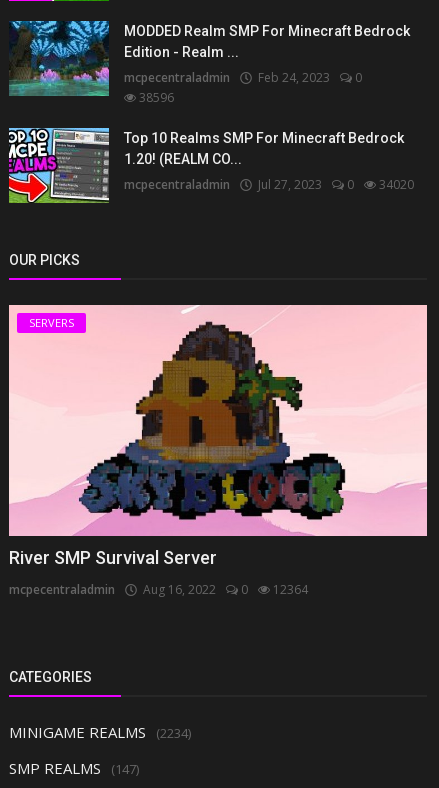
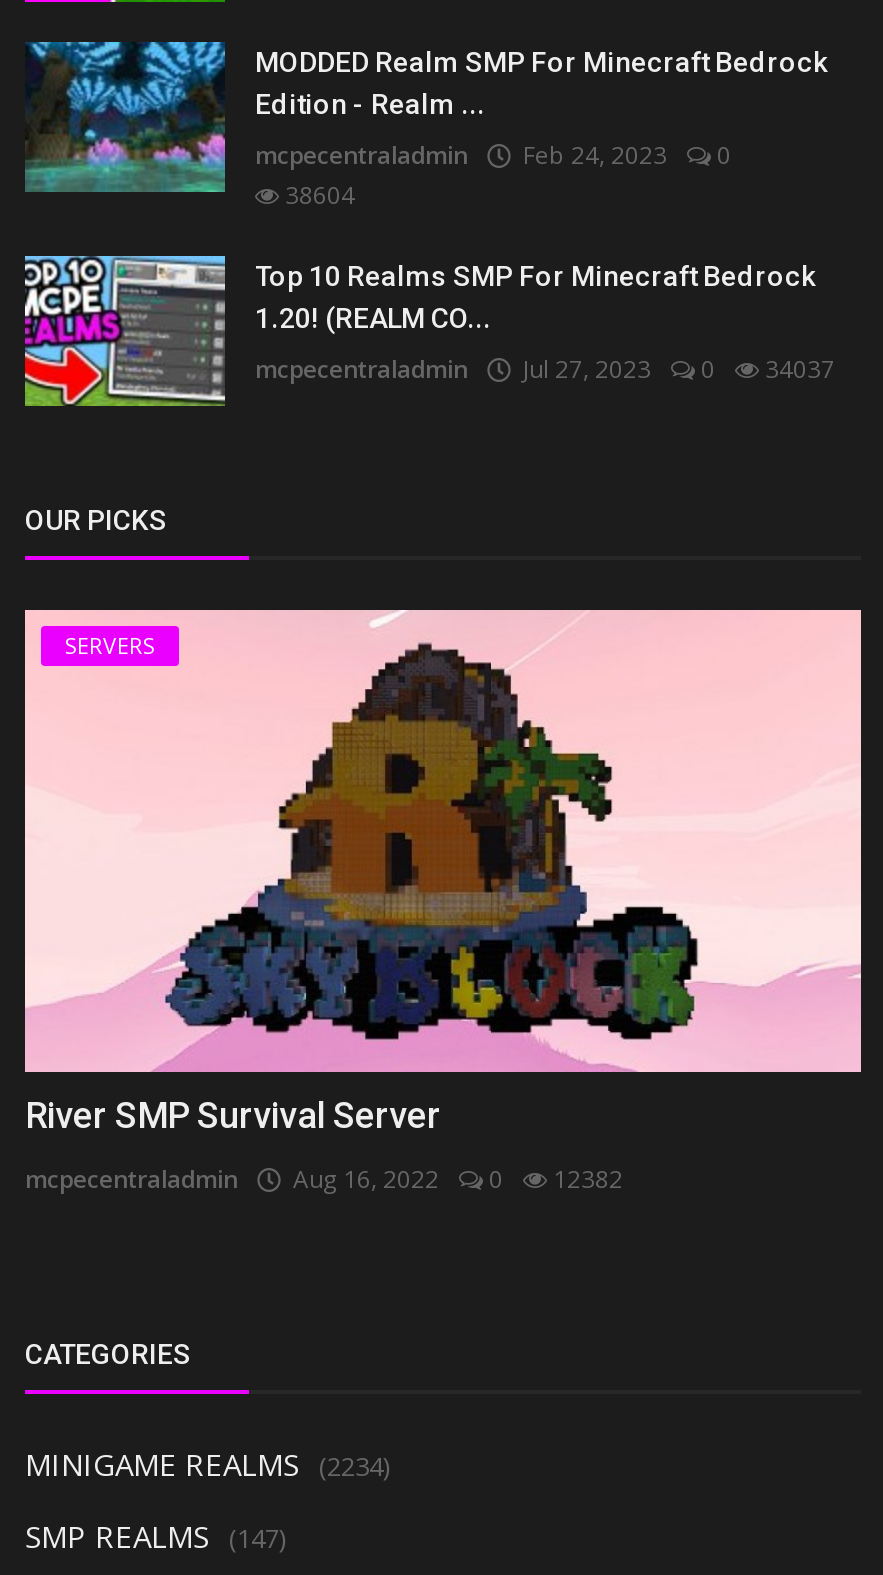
[136,89,174,106] 38596 -> [279,178,355,212] 38604
[124,176,414,193] mcpecentraladmin Jul 27, 2023 0 34020 -> [255,352,835,386] mcpecentraladmin Jul 27, 2023 0 34037
[9,581,308,598] mcpecentraladmin Aug 16, 2022 0 12364 -> [25,1162,623,1196] mcpecentraladmin Aug 16, 2022 0 12382

